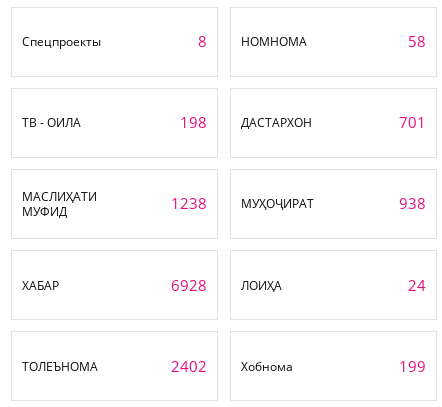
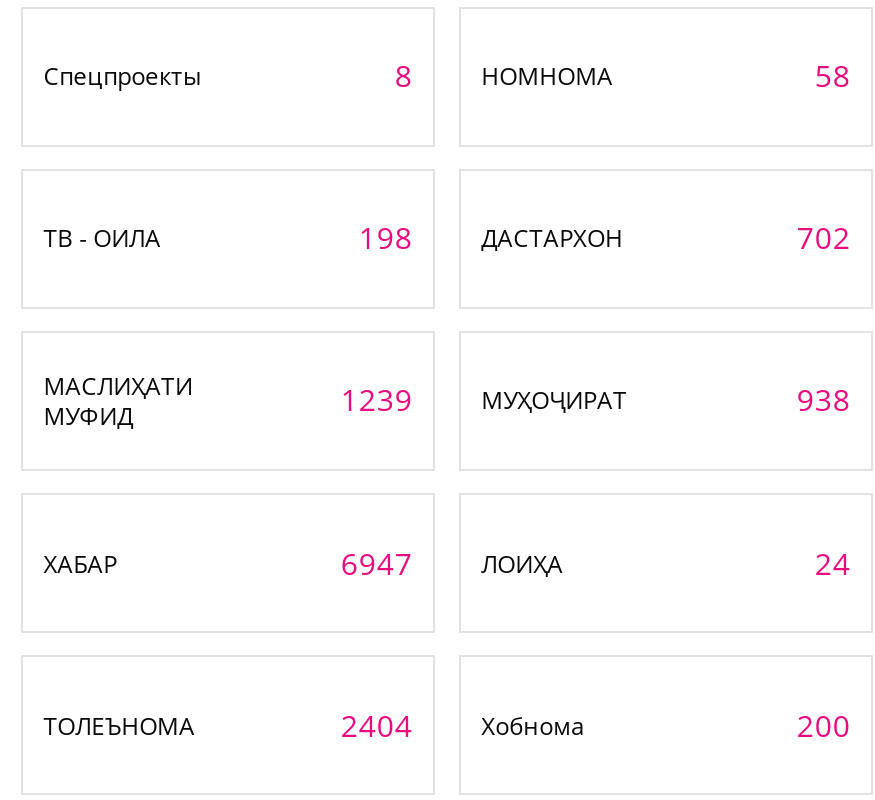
[399,112,426,132] 701 -> [797,218,851,258] 702
[171,193,207,213] 1238 -> [341,380,413,420] 1239
[171,275,207,295] 6928 -> [341,542,413,582] 6947
[171,356,207,376] 2402 -> [341,705,413,745] 2404
[399,356,426,376] 199 -> [797,705,851,745] 200

